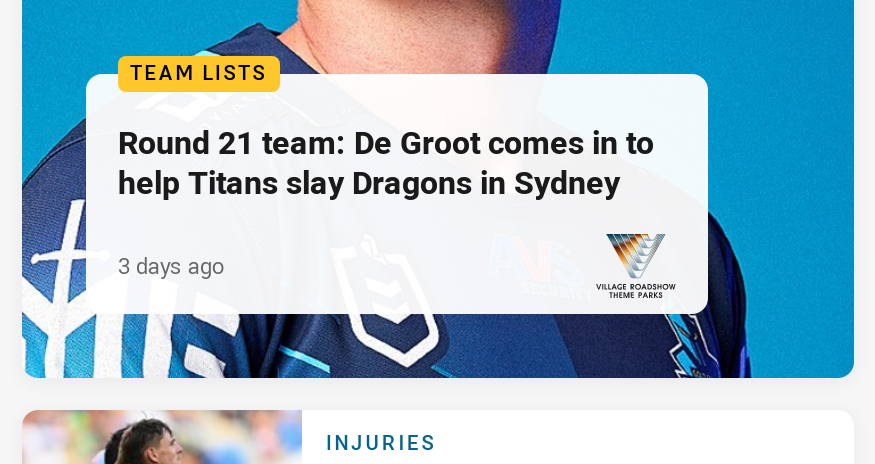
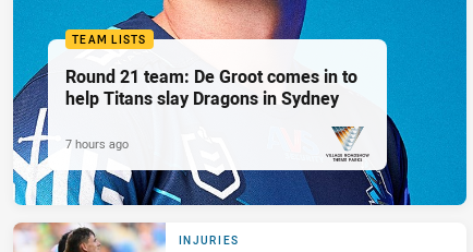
[118,250,224,280] 3 days ago -> [65,135,129,151] 7 hours ago

